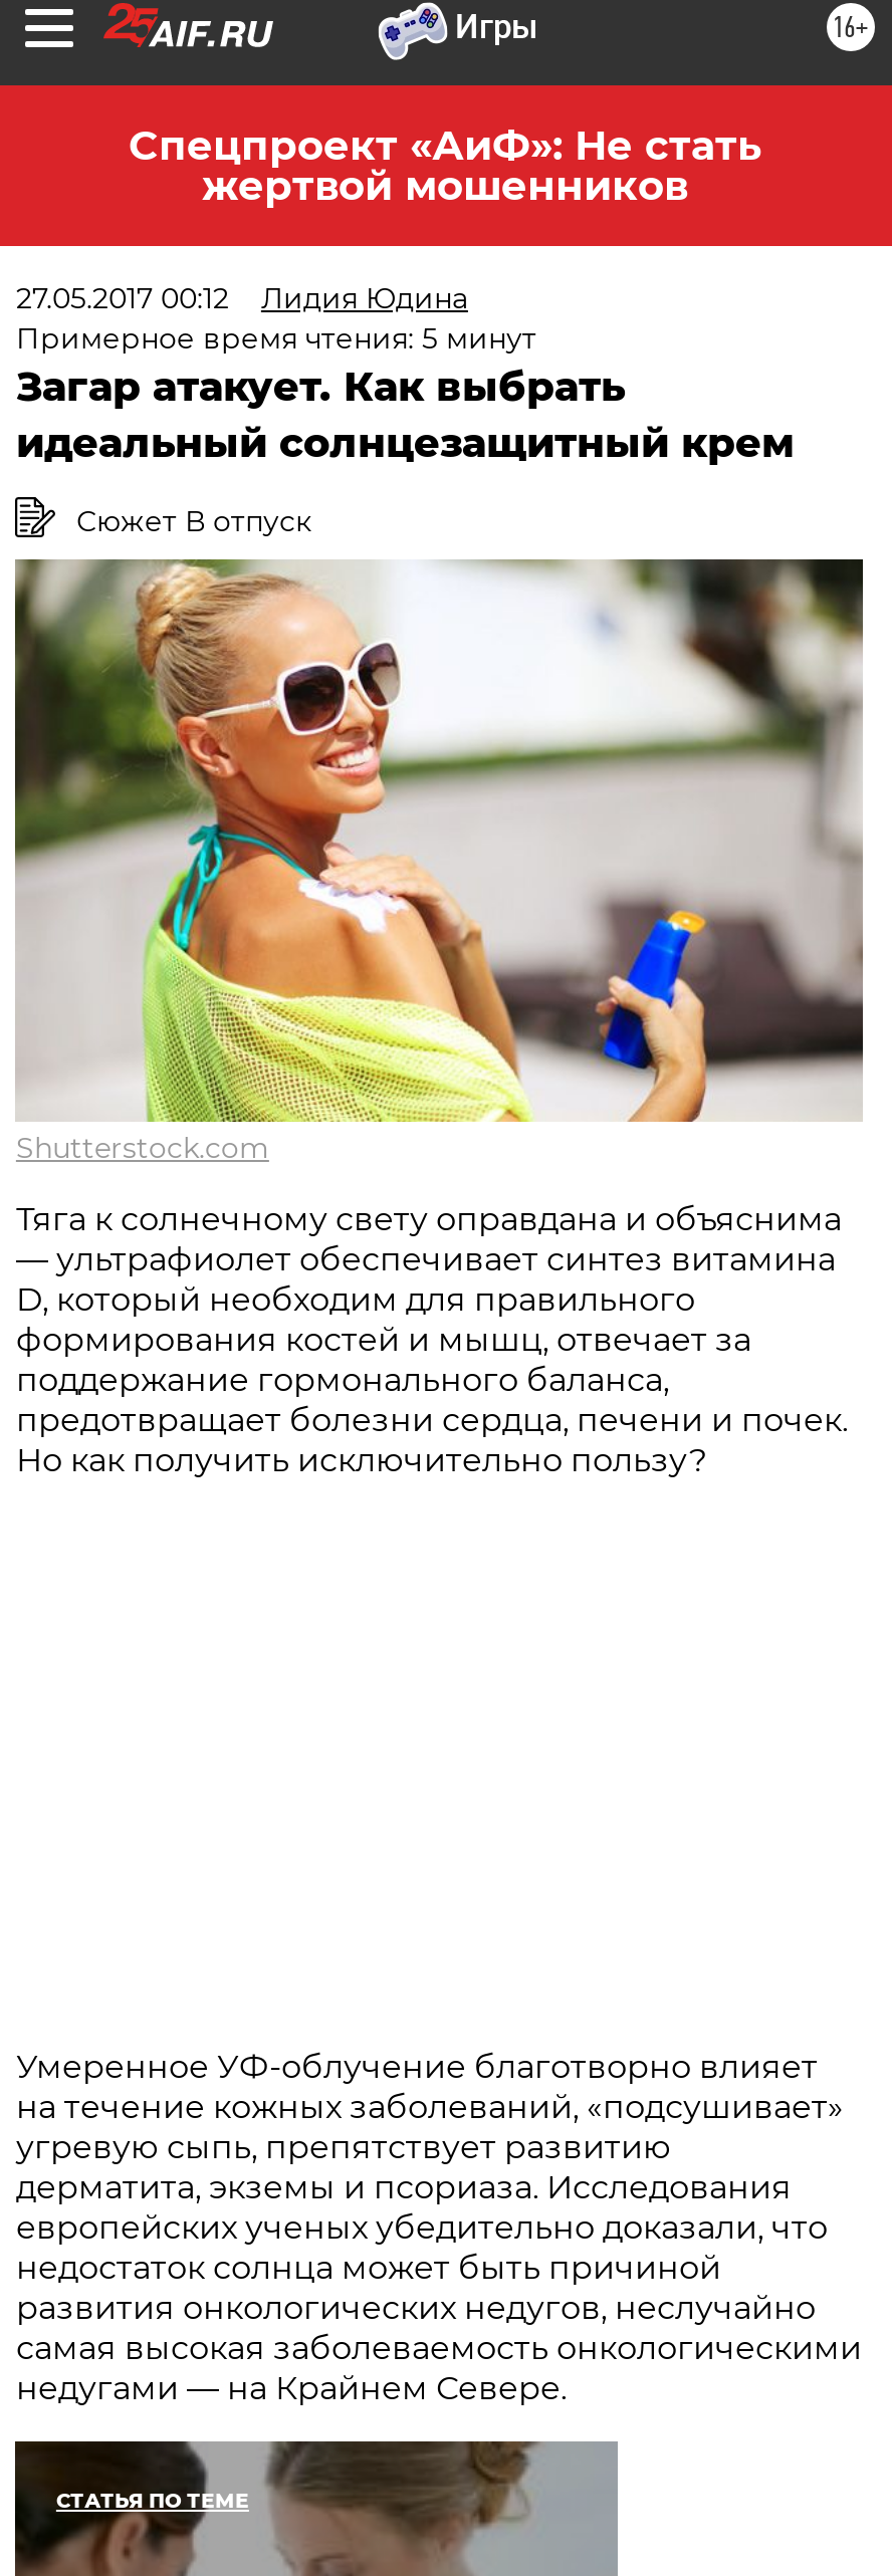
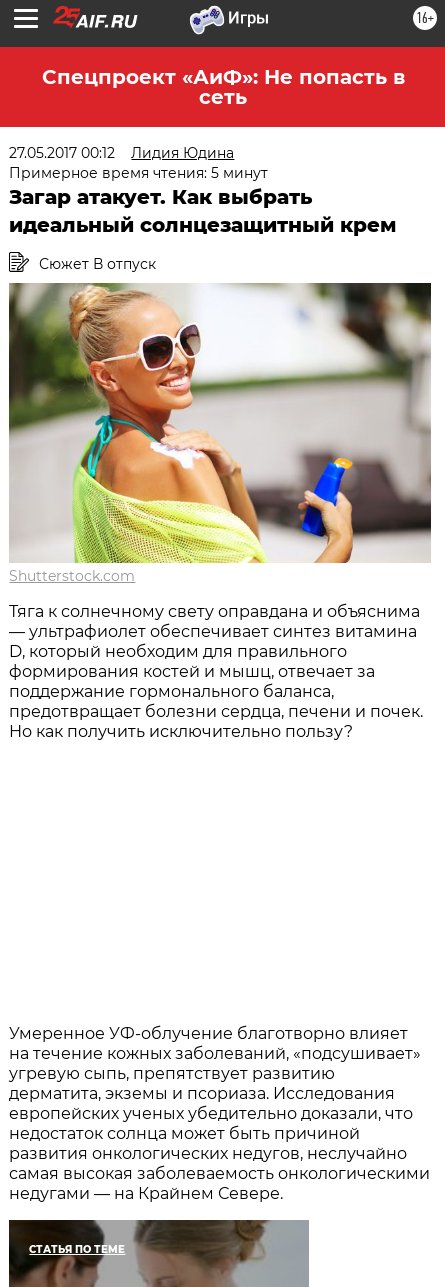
[129,122,761,210] Спецпроект «АиФ»: Не стать | жертвой мошенников -> [41,65,404,109] Спецпроект «АиФ»: Не попасть в | сеть

